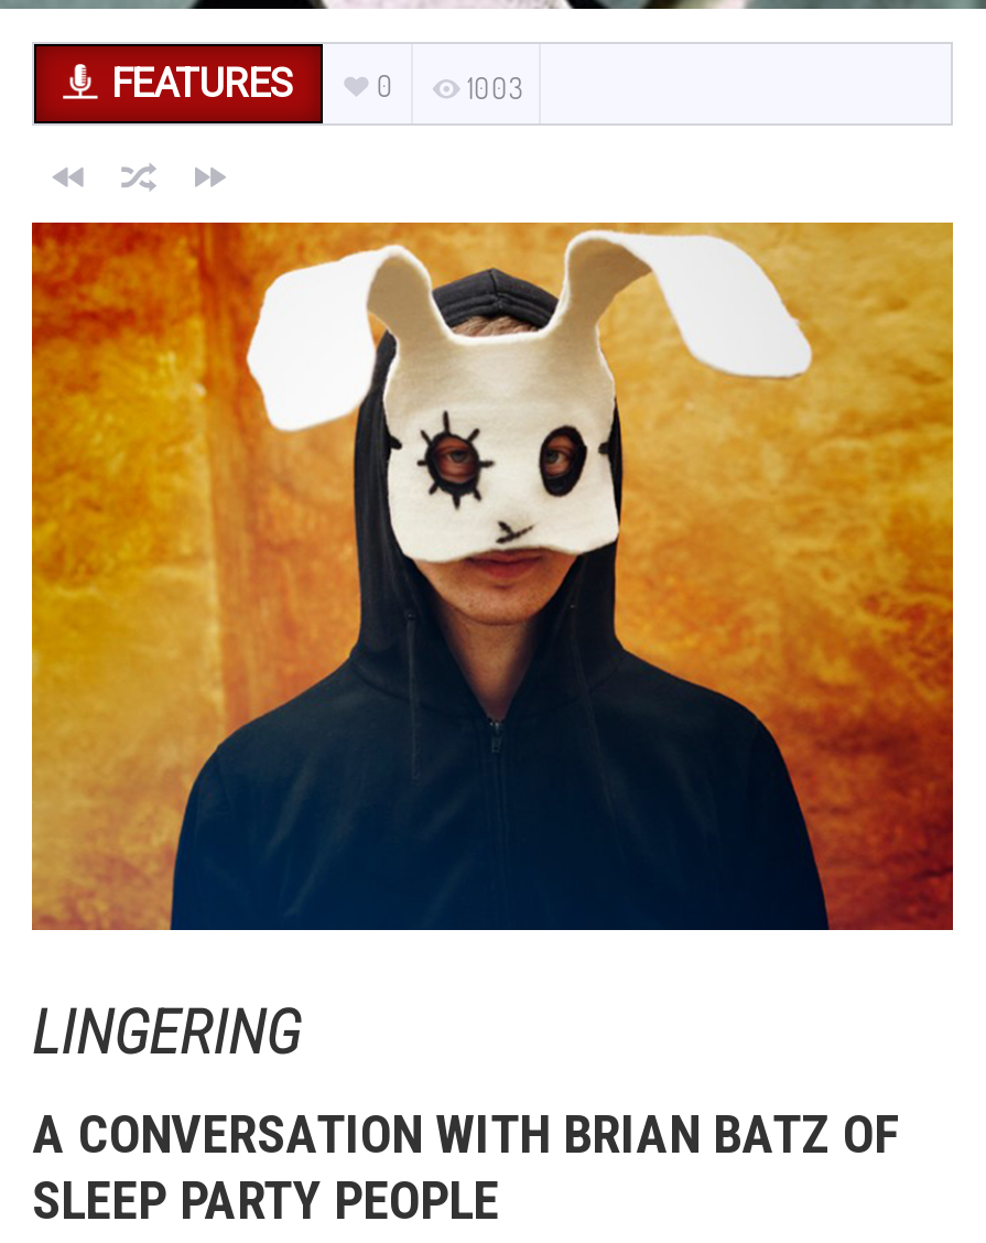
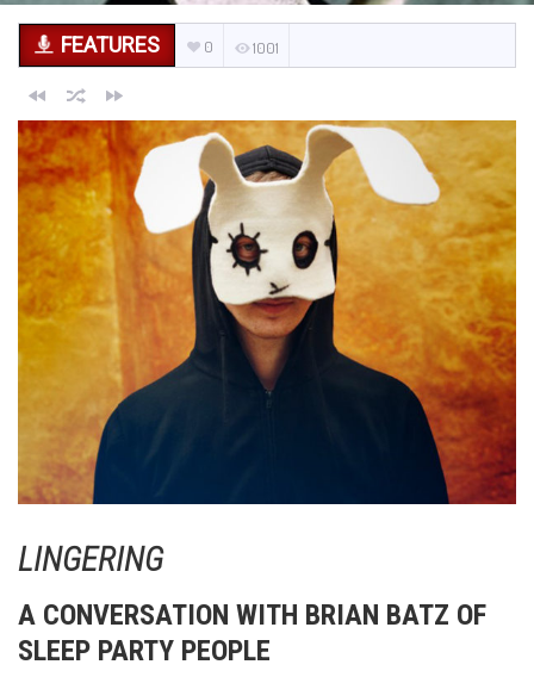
[467,72,522,107] 1003 -> [253,39,279,58] 1001

